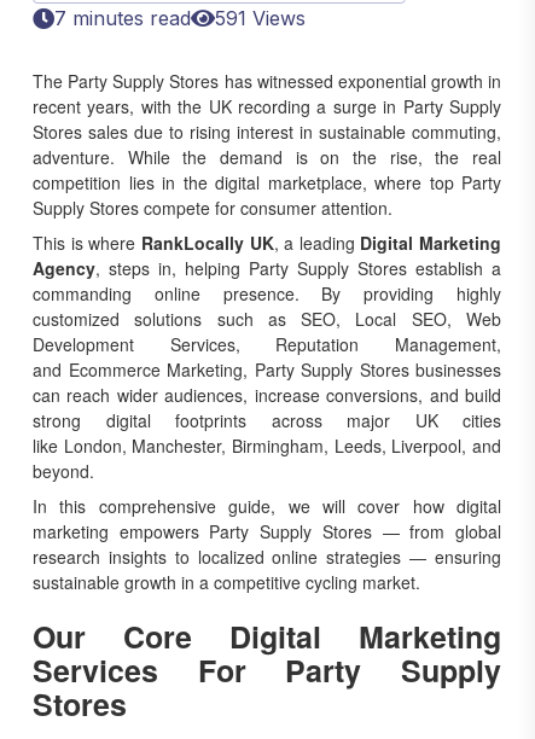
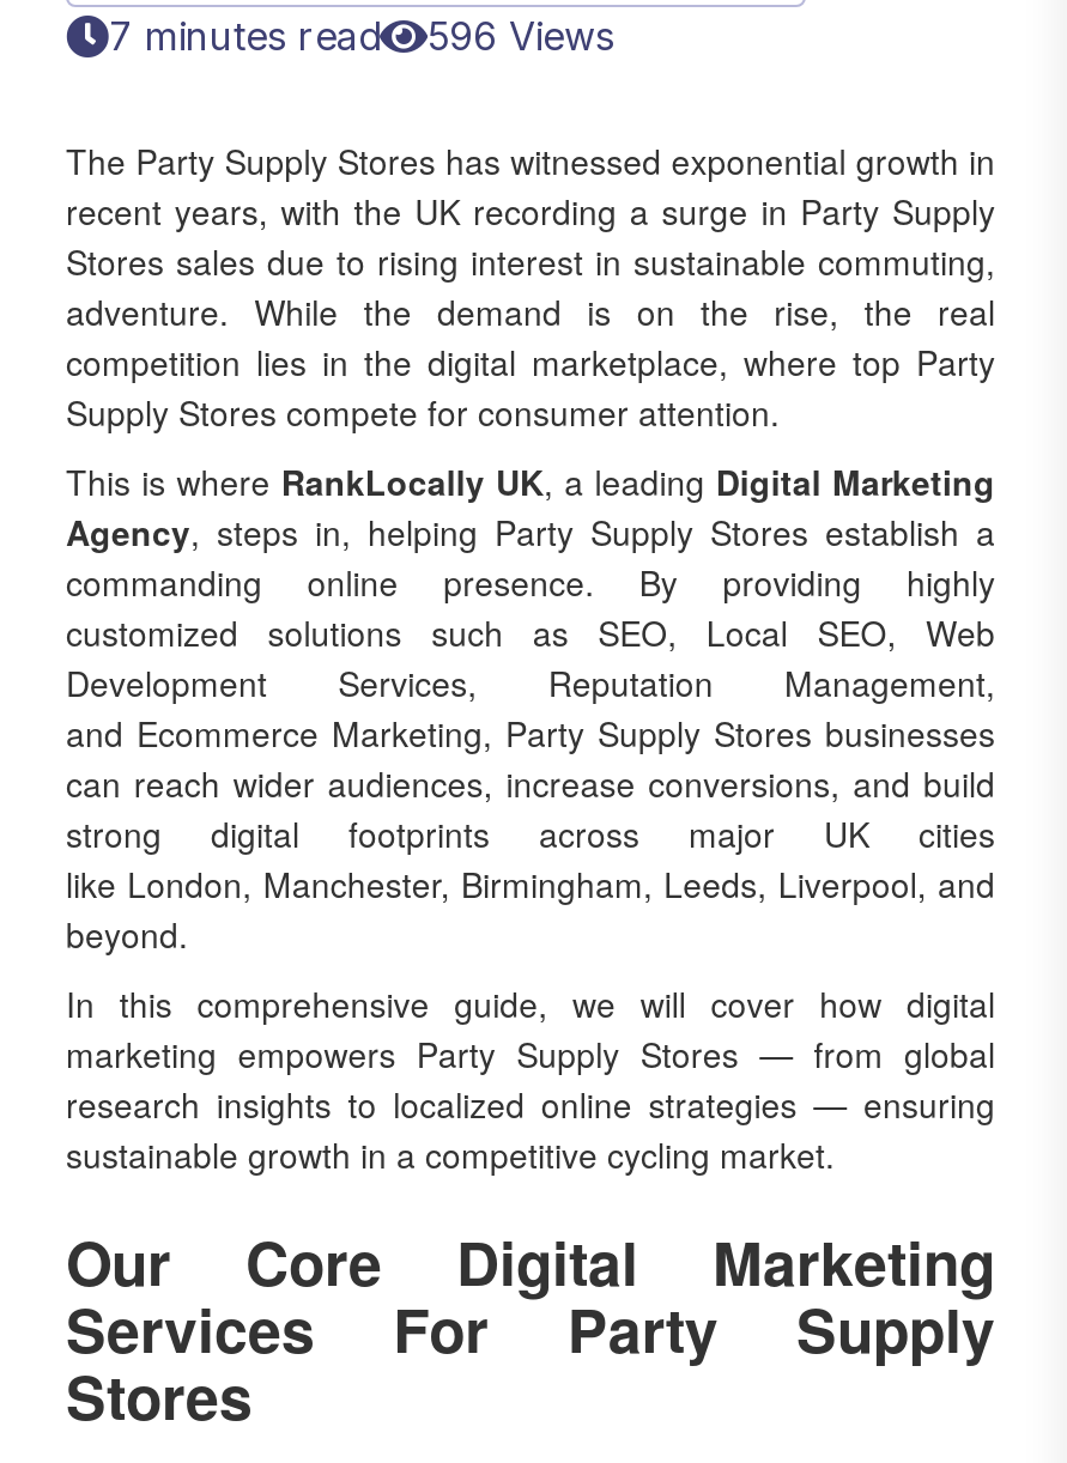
[54,6,306,30] 7 minutes read 591 Views -> [109,12,614,60] 7 minutes read 596 Views

